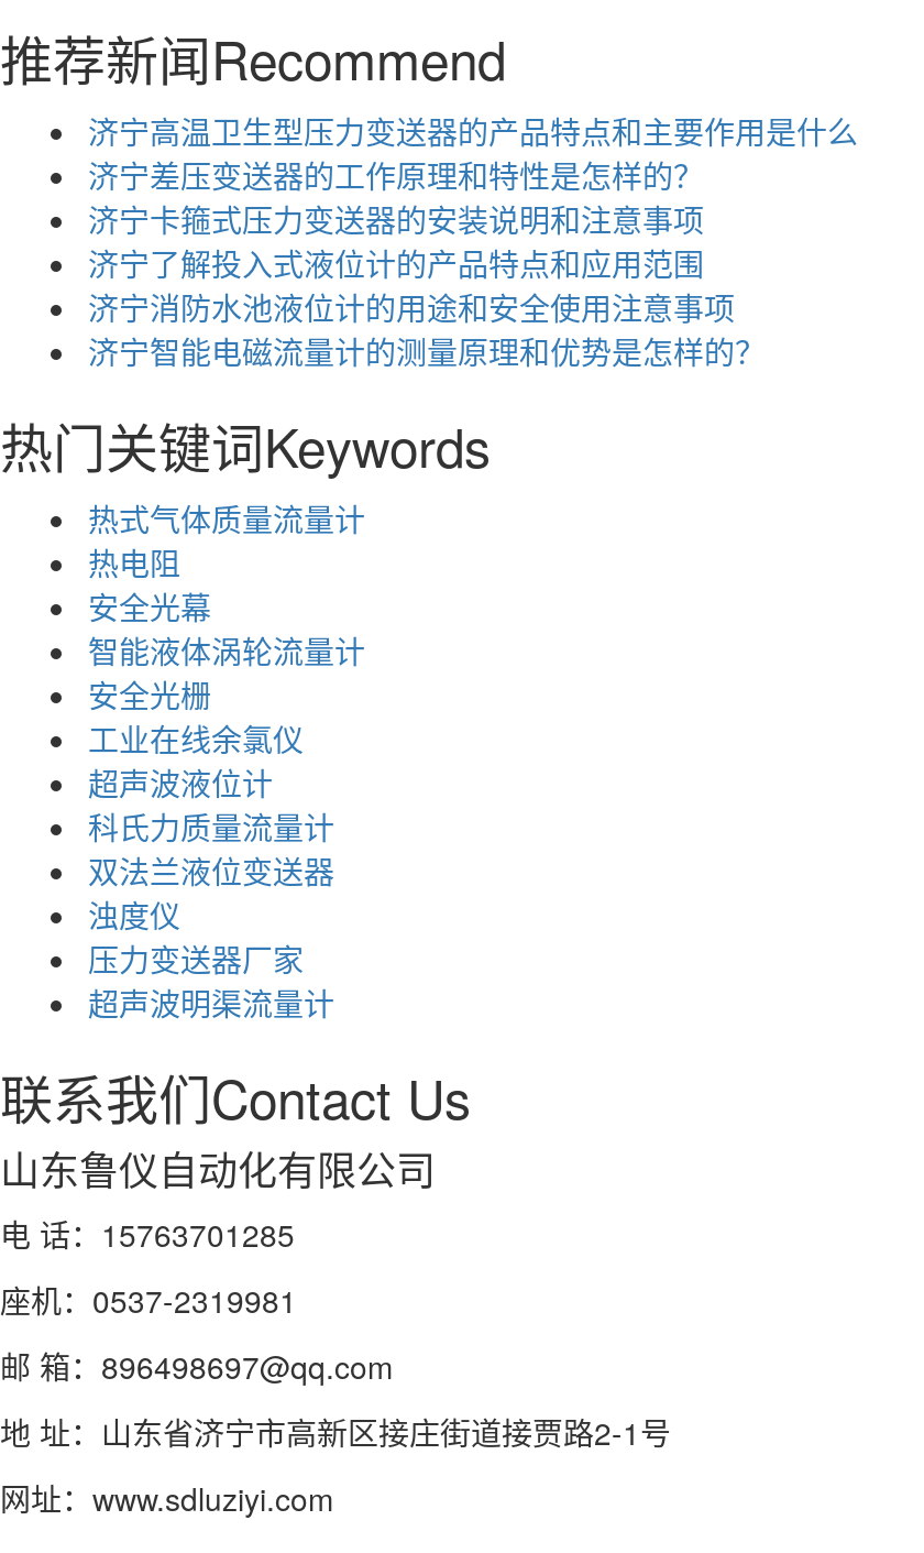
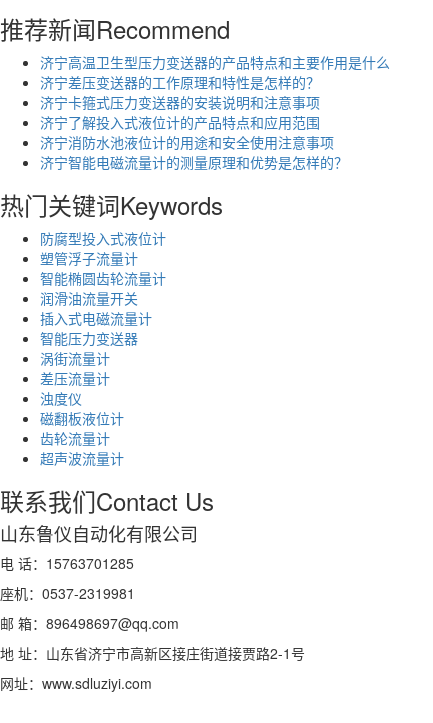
[88,496,365,892] 热式气体质量流量计 | 热电阻 | 安全光幕 | 智能液体涡轮流量计 | 安全光栅 | 工业在线余氯仪 | 超声波液位计 | 科氏力质量流量计 | 双法兰液位变送器 -> [40,228,166,388] 防腐型投入式液位计 | 塑管浮子流量计 | 智能椭圆齿轮流量计 | 润滑油流量开关 | 插入式电磁流量计 | 智能压力变送器 | 涡街流量计 | 差压流量计
moved [88,892,180,936] -> [40,388,82,408]: 浊度仪
[88,936,334,1024] 压力变送器厂家 | 超声波明渠流量计 -> [40,408,124,468] 磁翻板液位计 | 齿轮流量计 | 超声波流量计

